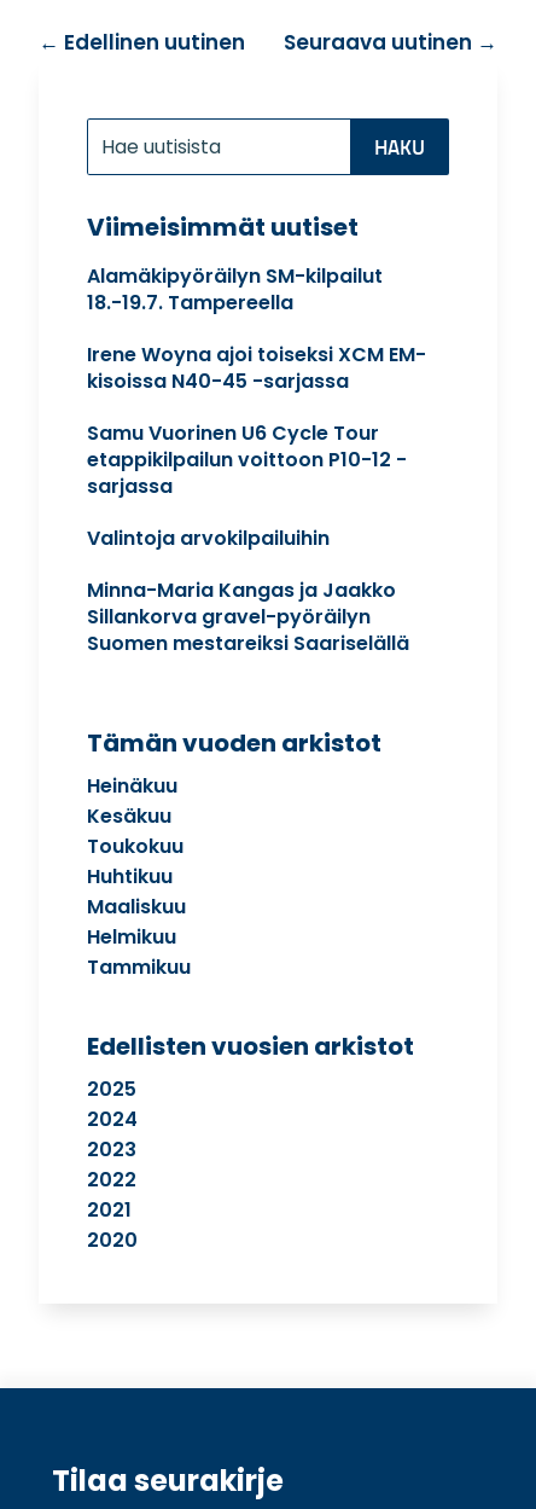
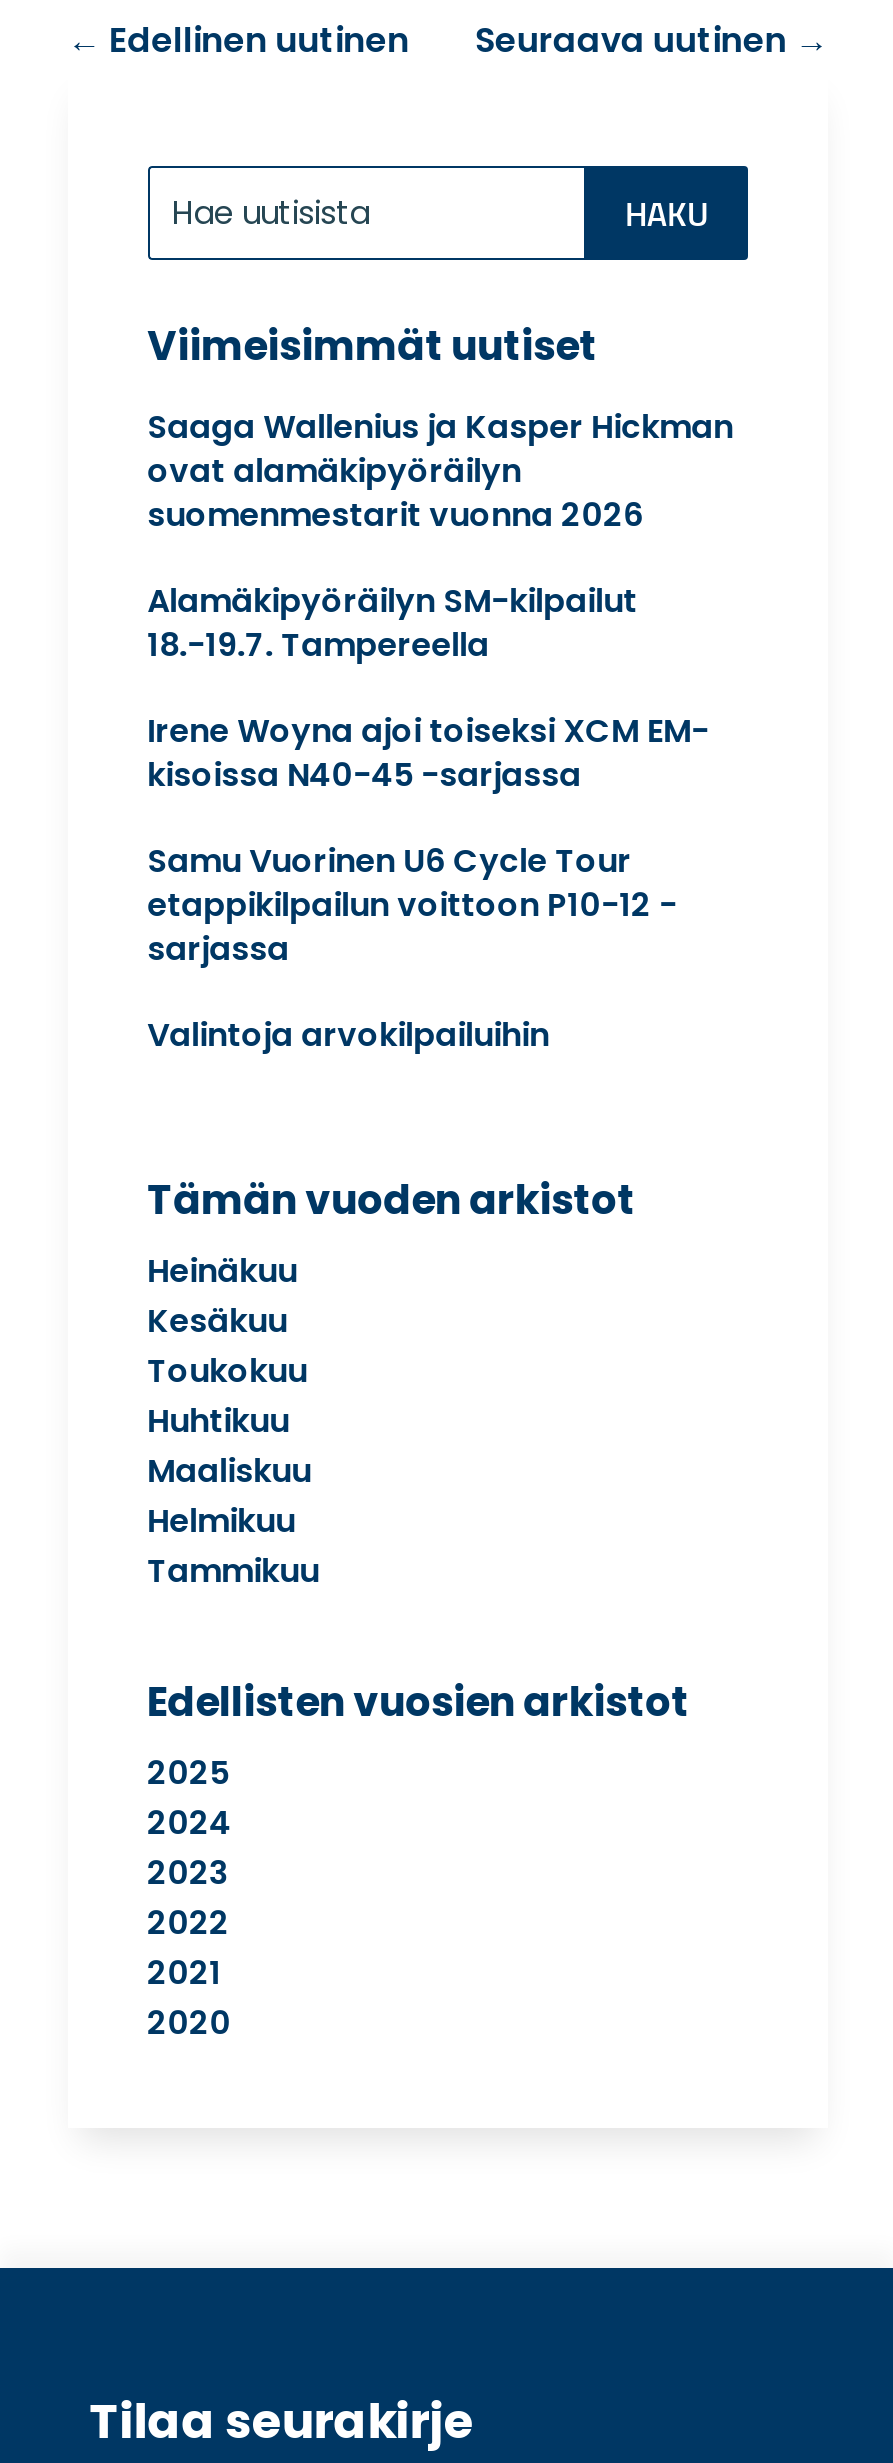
none -> [147,404,733,538] Saaga Wallenius ja Kasper Hickman | ovat alamäkipyöräilyn | suomenmestarit vuonna 2026
moved [86,262,426,552] -> [147,578,709,1058]: Alamäkipyöräilyn SM-kilpailut | 18.-19.7. Tampereella | Irene Woyna ajoi toiseksi XCM EM- | kisoissa N40-45 -sarjassa | Samu Vuorinen U6 Cycle Tour | etappikilpailun voittoon P10-12 - | sarjassa | Valintoja arvokilpailuihin
[86,576,409,657] Minna-Maria Kangas ja Jaakko | Sillankorva gravel-pyöräilyn | Suomen mestareiksi Saariselällä -> none

